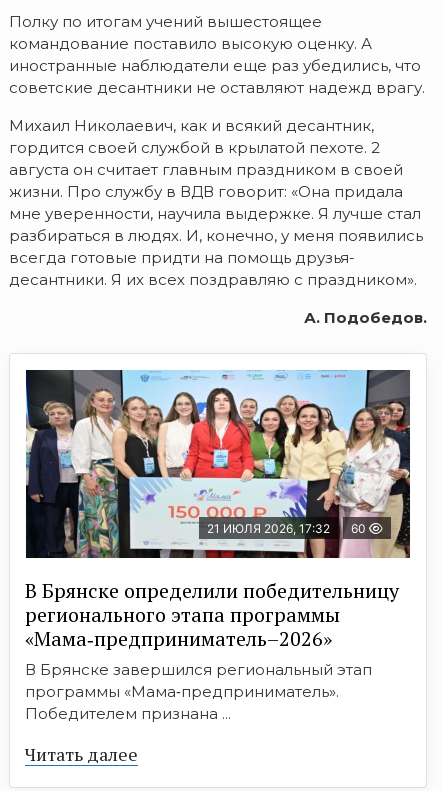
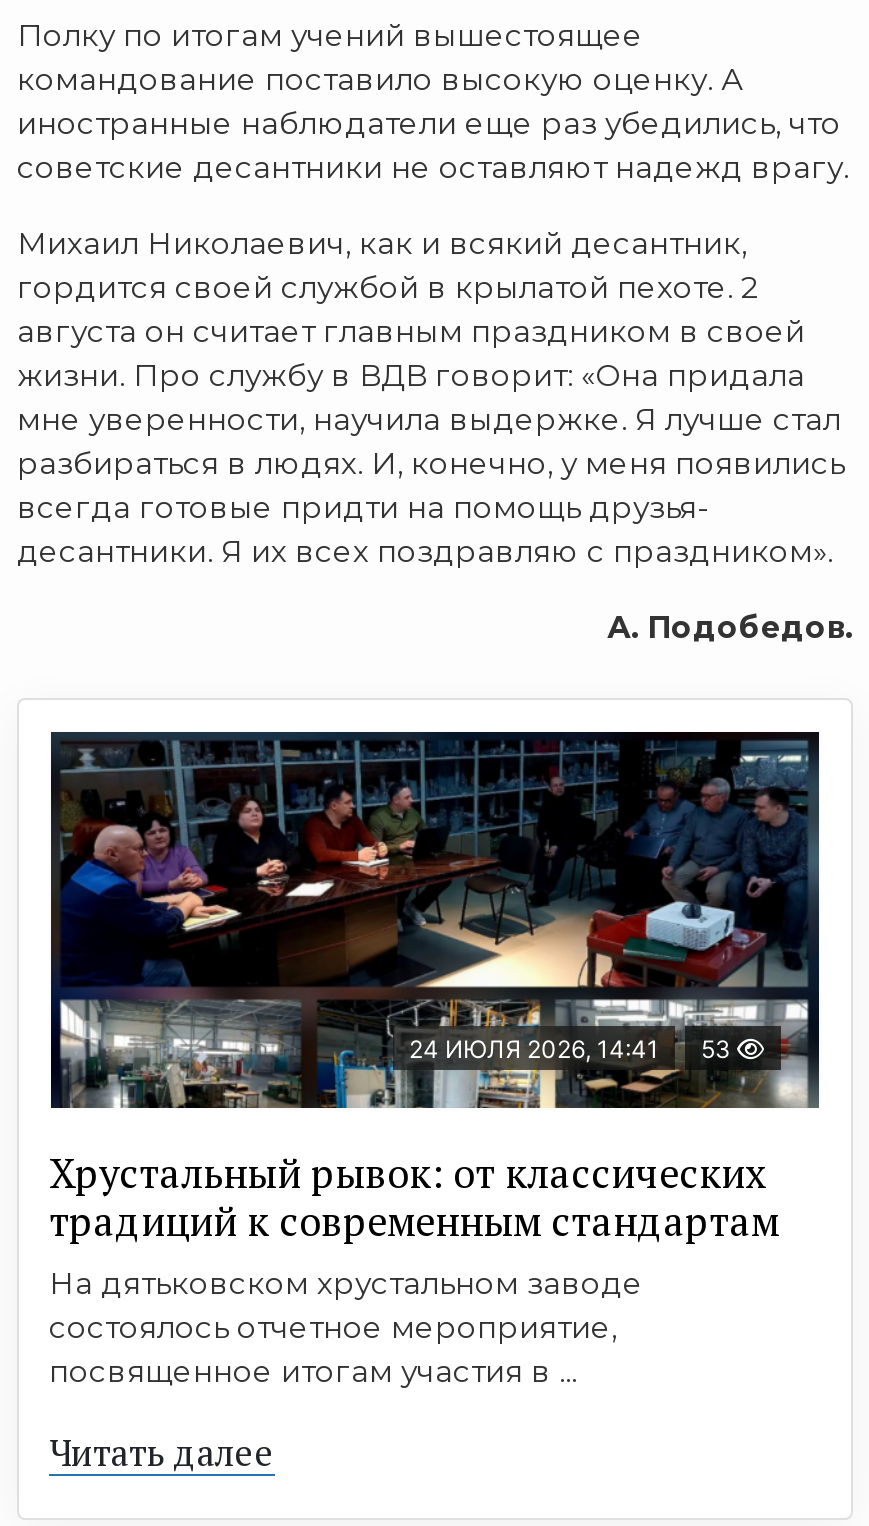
[25,369,411,559] [image] | 21 ИЮЛЯ 2026, 17:32 | 60 -> [49,730,819,1084] [image] | 24 ИЮЛЯ 2026, 14:41 | 53
[25,577,399,723] В Брянске определили победительницу | регионального этапа программы | «Мама‑предприниматель–2026» | В Брянске завершился региональный этап | программы «Мама‑предприниматель». | Победителем признана ... -> [49,1146,779,1390] Хрустальный рывок: от классических | традиций к современным стандартам | На дятьковском хрустальном заводе | состоялось отчетное мероприятие, | посвященное итогам участия в ...

